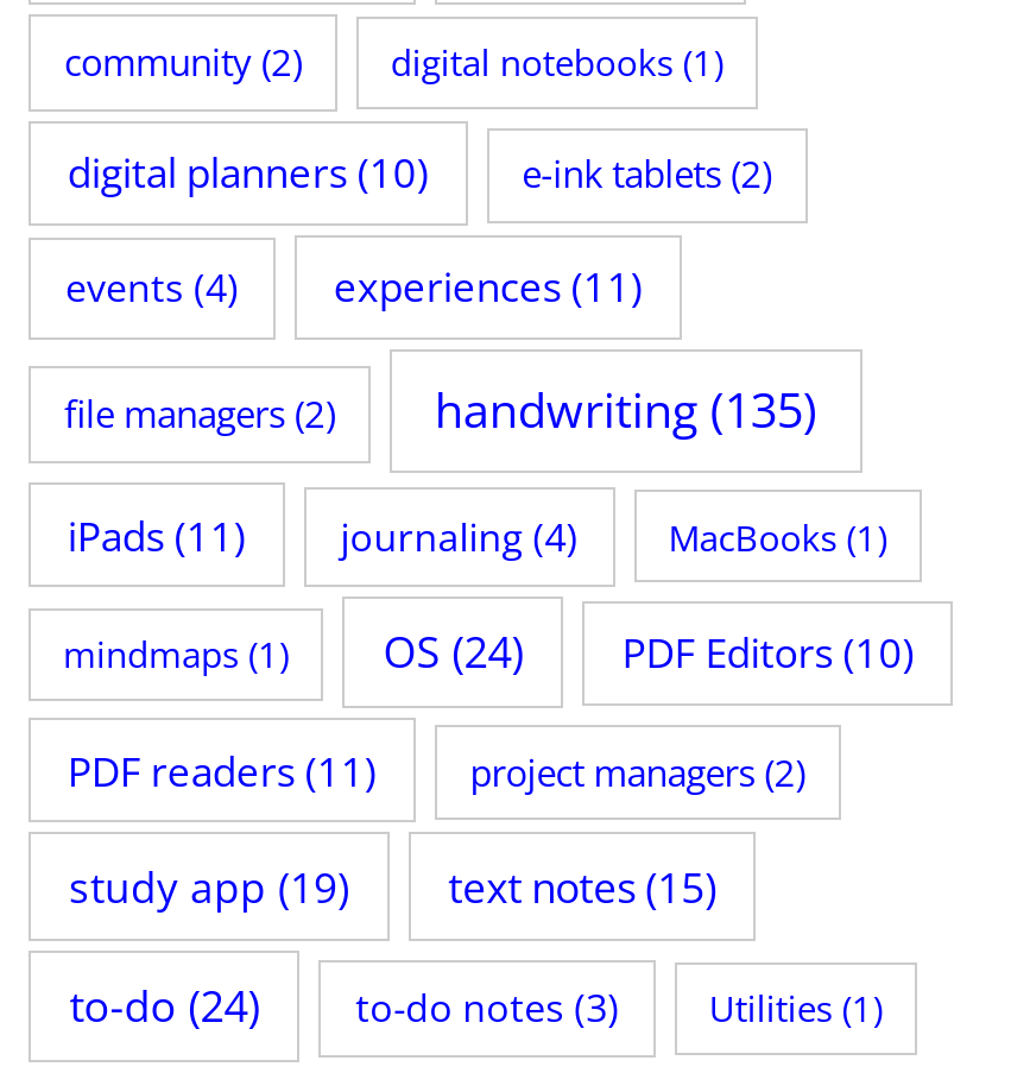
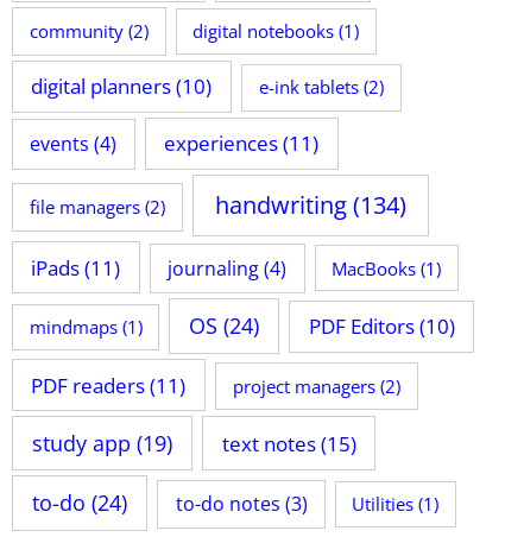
[64,378,817,442] file managers (2) handwriting (135) -> [30,189,406,221] file managers (2) handwriting (134)

